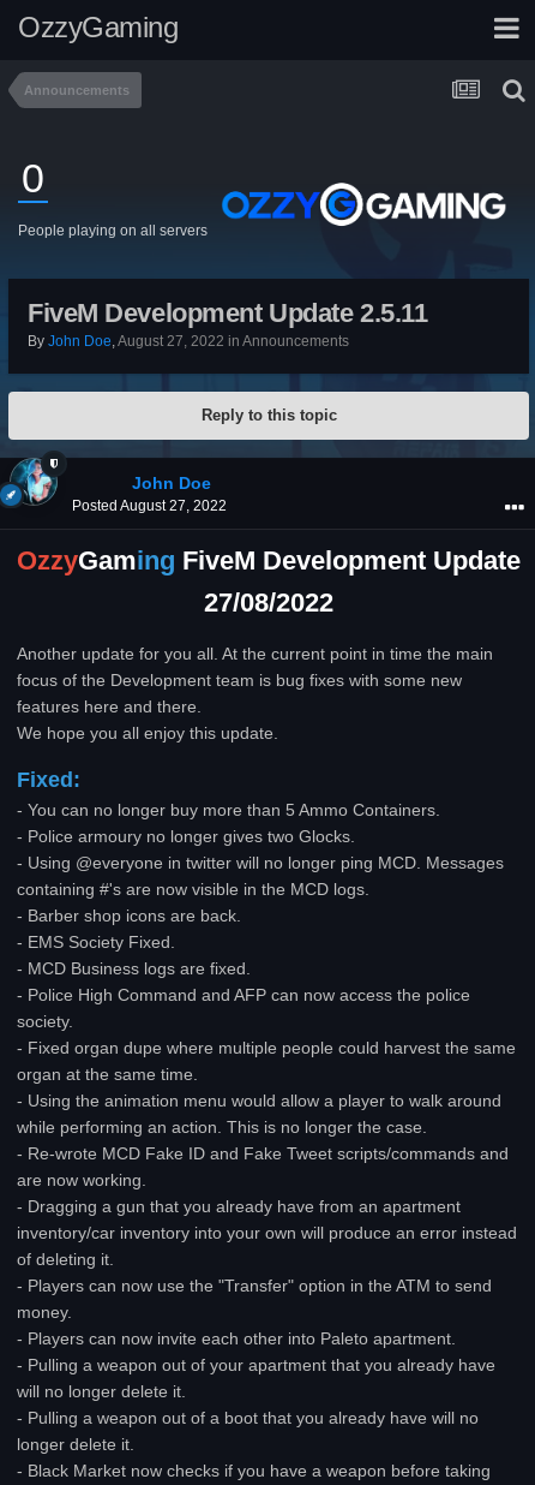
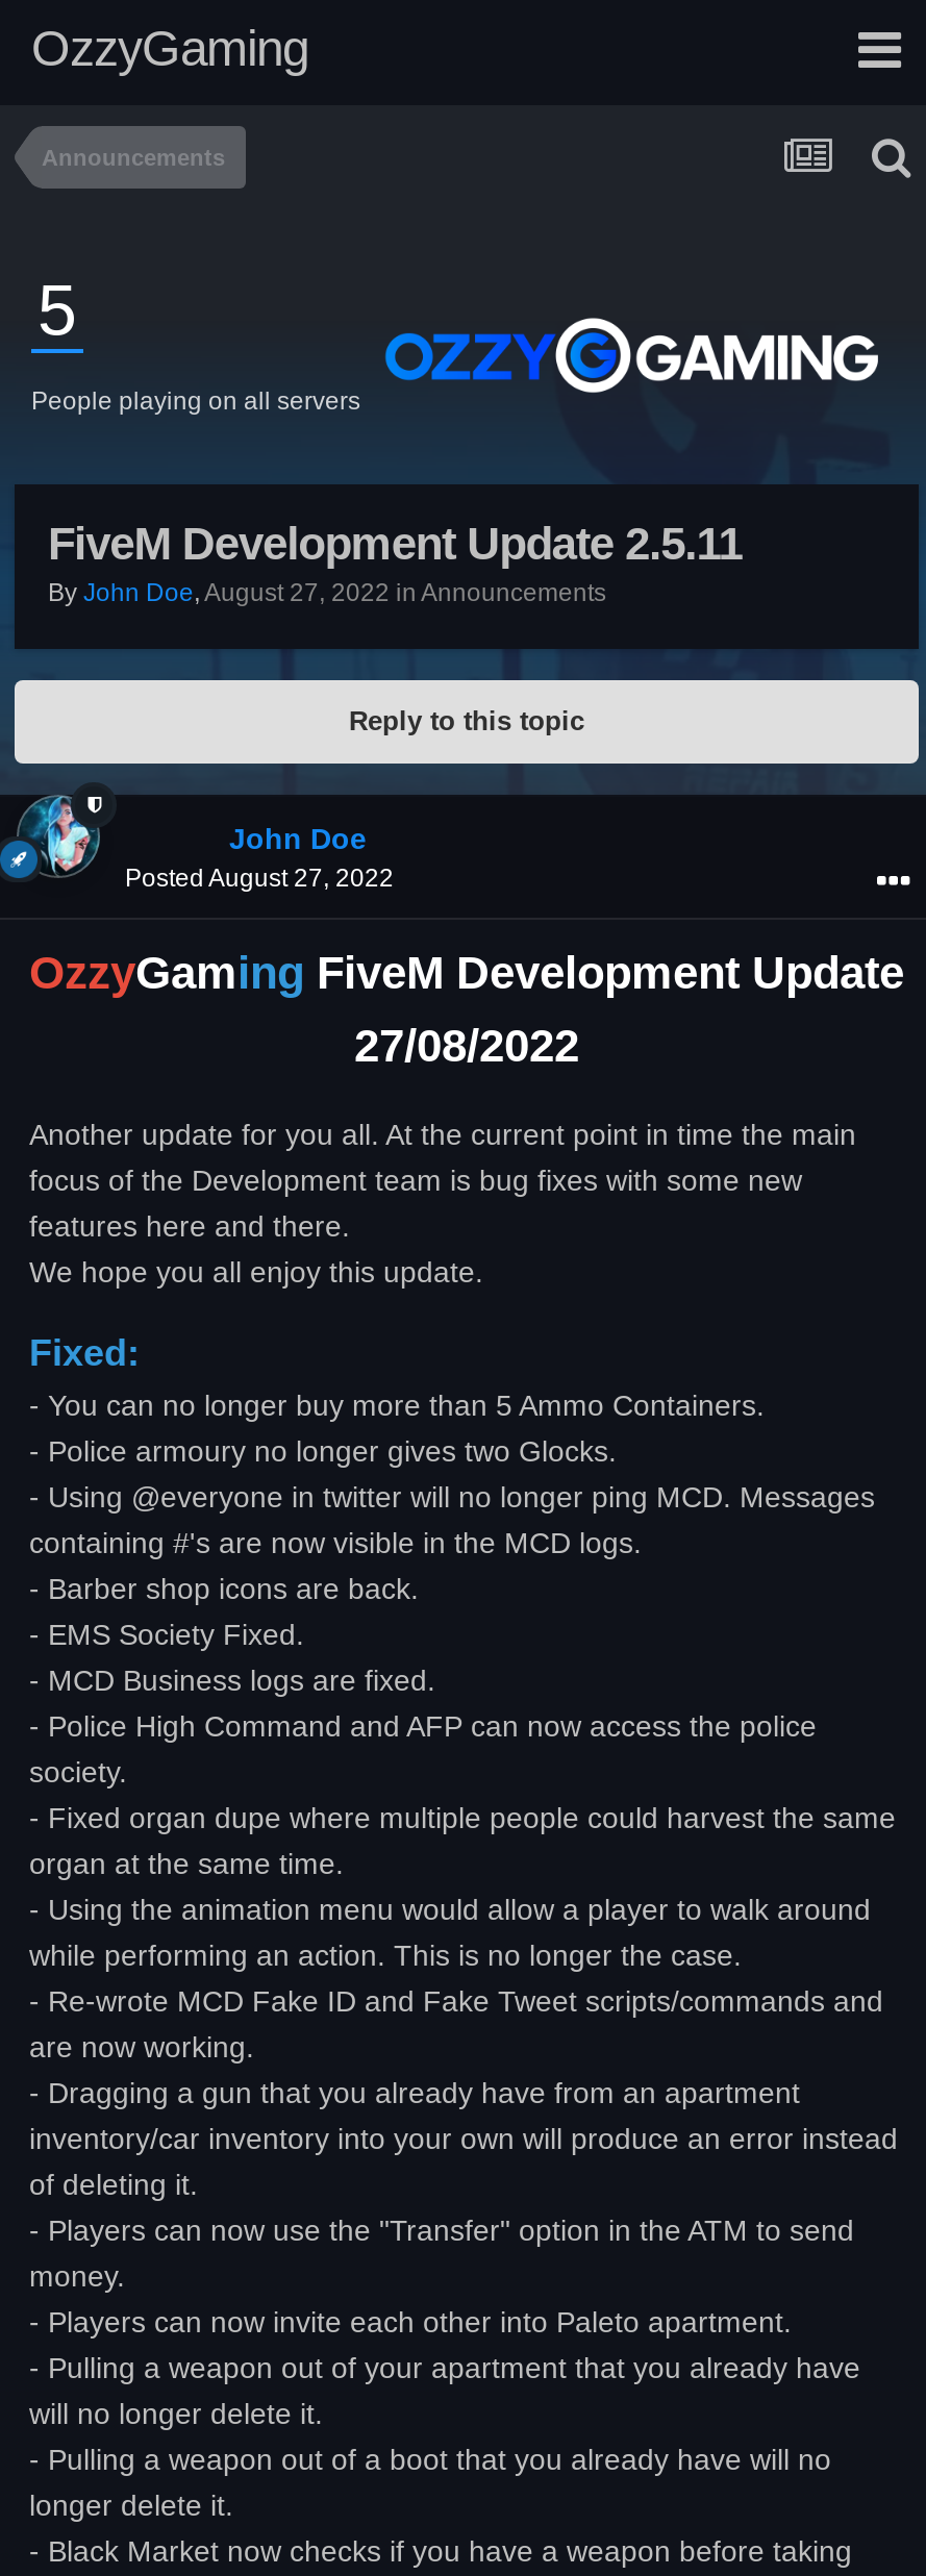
[22,155,44,201] 0 -> [37,270,77,349] 5

